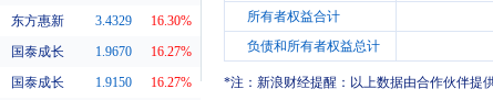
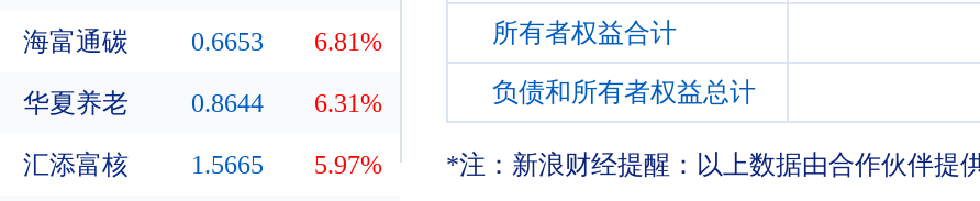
[11,13,192,29] 东方惠新 | 3.4329 | 16.30% -> [23,26,382,57] 海富通碳 | 0.6653 | 6.81%
[11,44,192,59] 国泰成长 | 1.9670 | 16.27% -> [23,88,382,119] 华夏养老 | 0.8644 | 6.31%
[11,75,192,90] 国泰成长 | 1.9150 | 16.27% -> [23,149,382,180] 汇添富核 | 1.5665 | 5.97%

